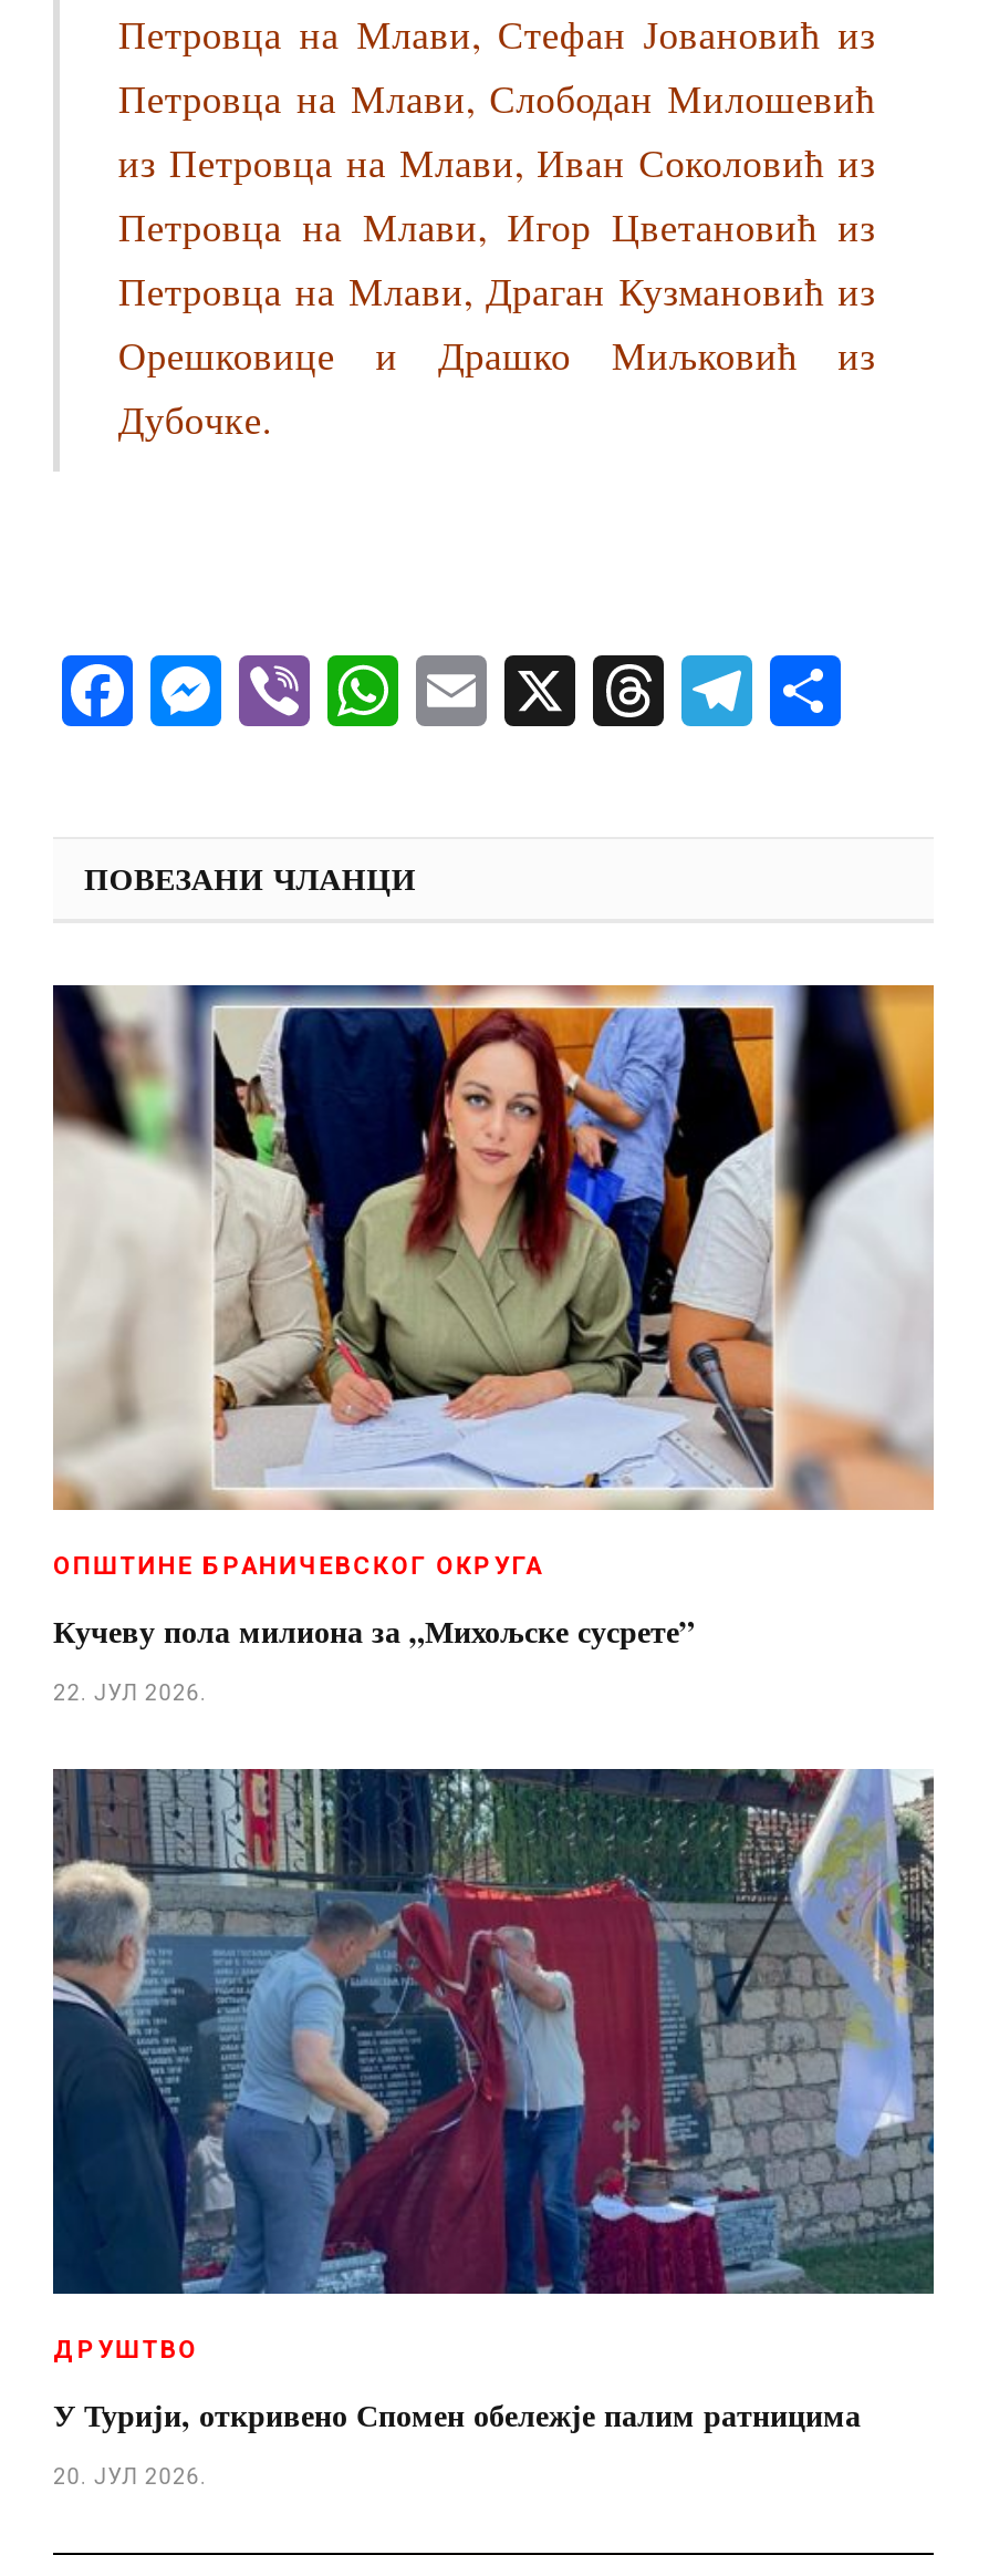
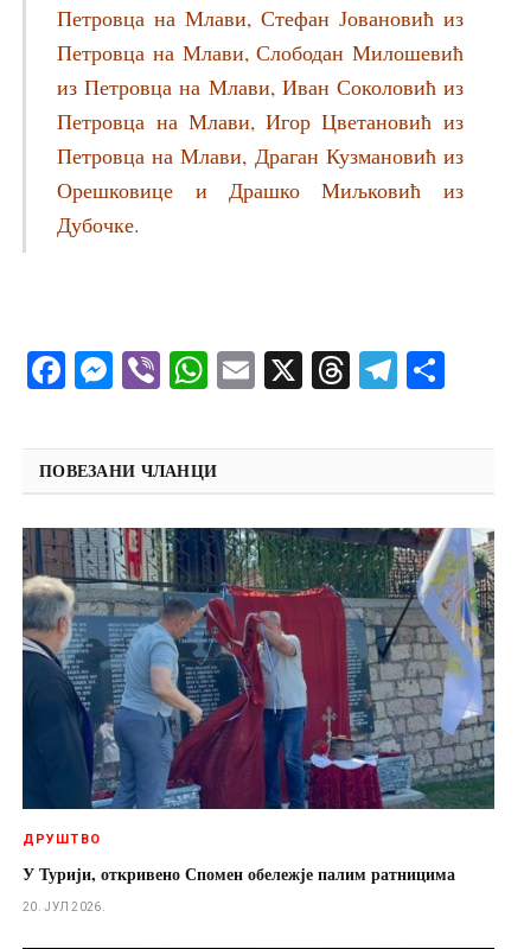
[51,983,936,1705] [image] | ОПШТИНЕ БРАНИЧЕВСКОГ ОКРУГА | Кучеву пола милиона за „Михољске сусрете” | 22. ЈУЛ 2026. -> none

